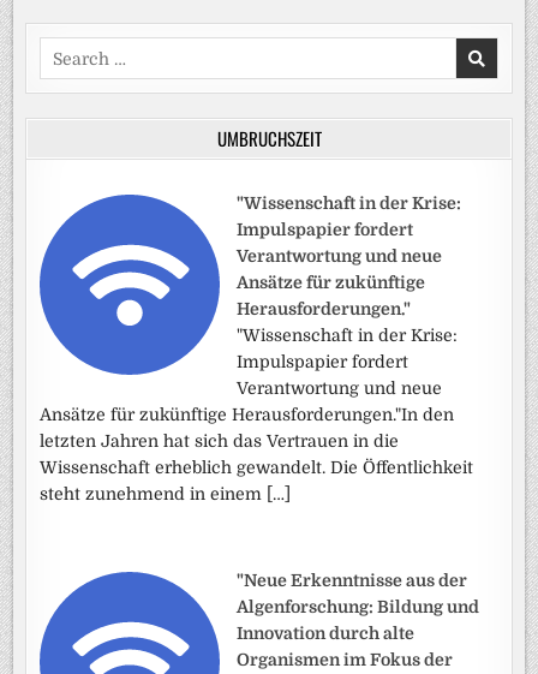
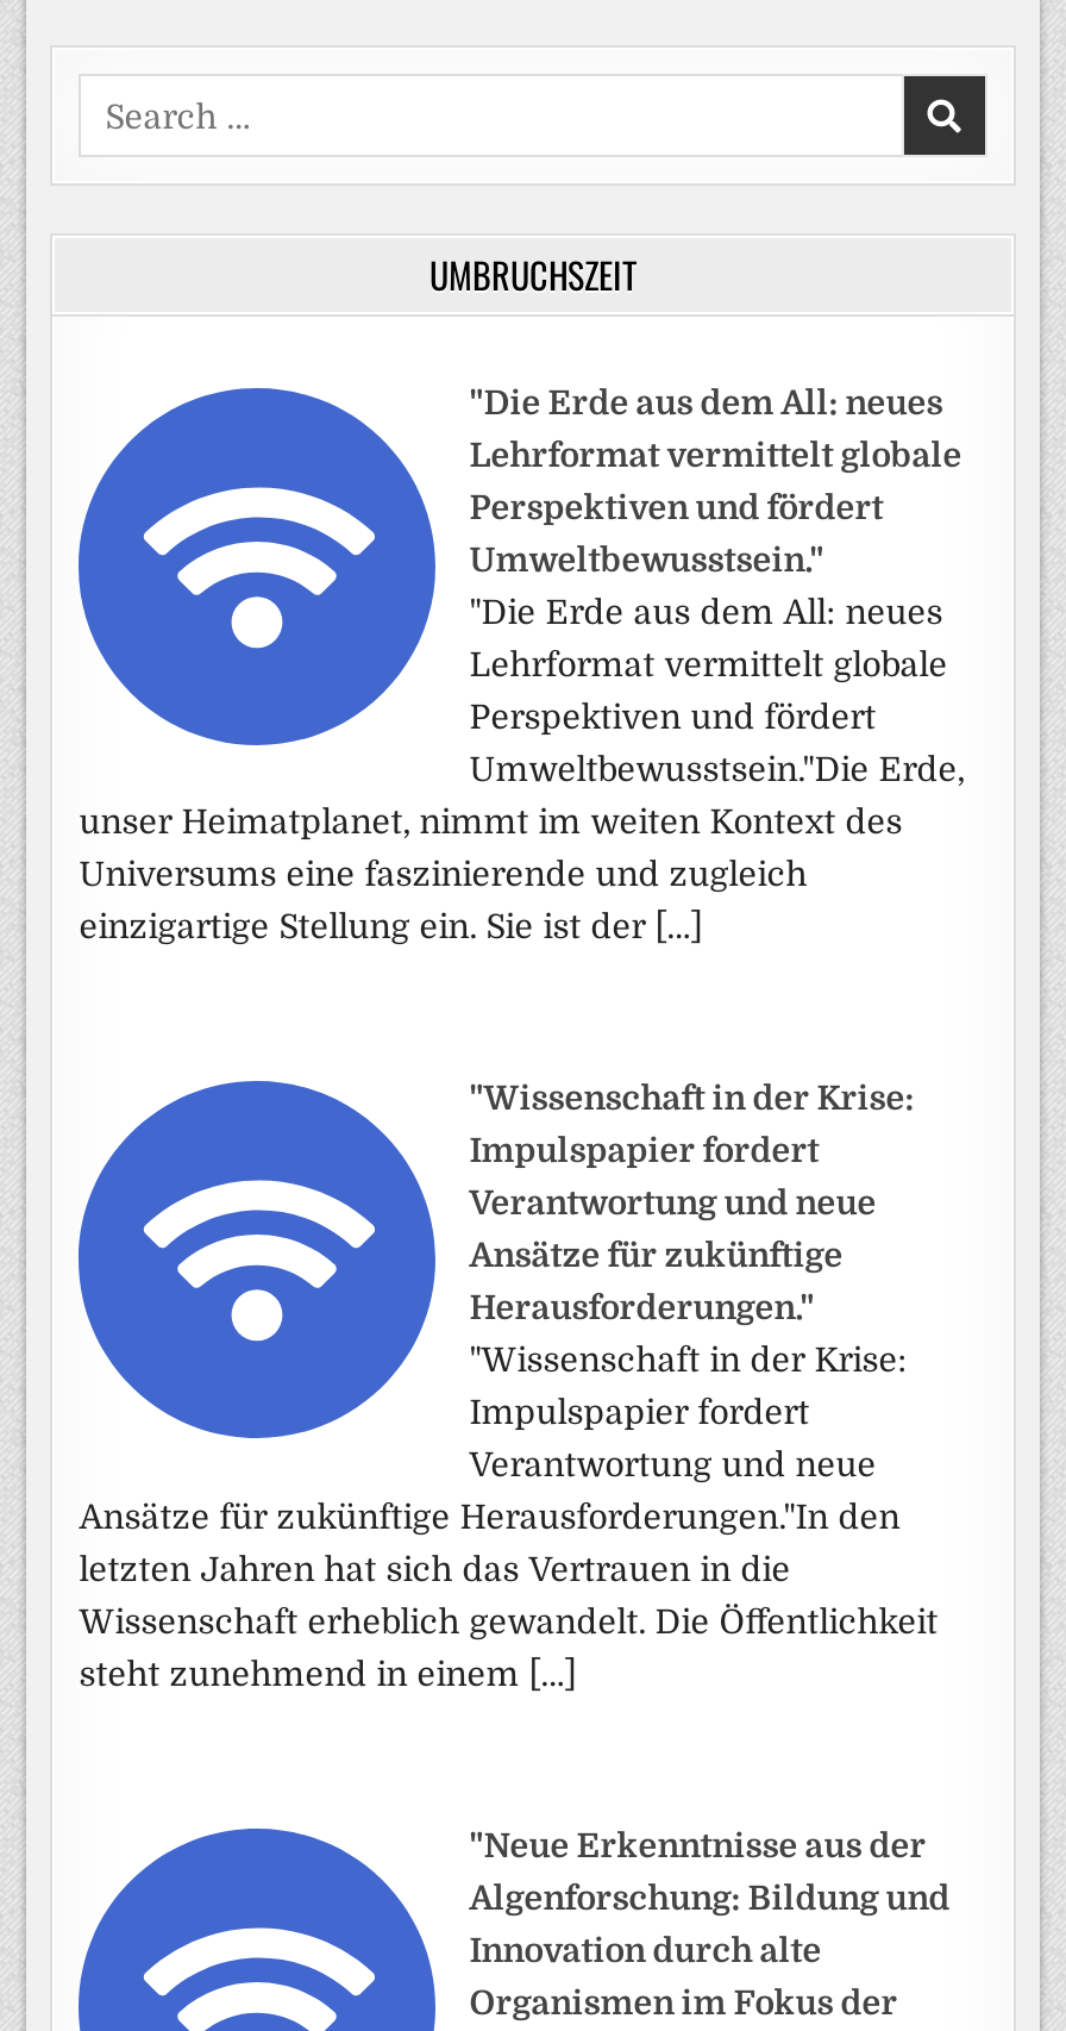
none -> [79,384,964,946] "Die Erde aus dem All: neues | Lehrformat vermittelt globale | Perspektiven und fördert | Umweltbewusstsein." | "Die Erde aus dem All: neues | Lehrformat vermittelt globale | Perspektiven und fördert | Umweltbewusstsein."Die Erde, | unser Heimatplanet, nimmt im weiten Kontext des | Universums eine faszinierende und zugleich | einzigartige Stellung ein. Sie ist der […]

